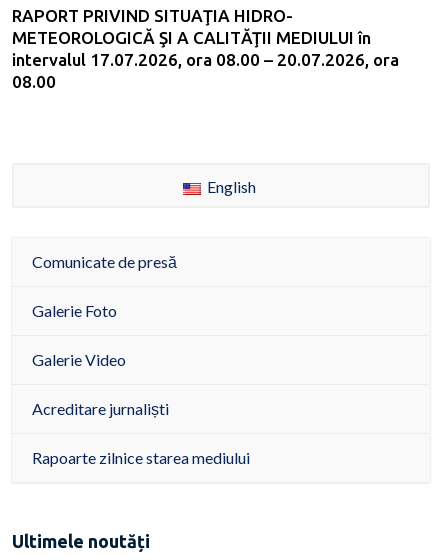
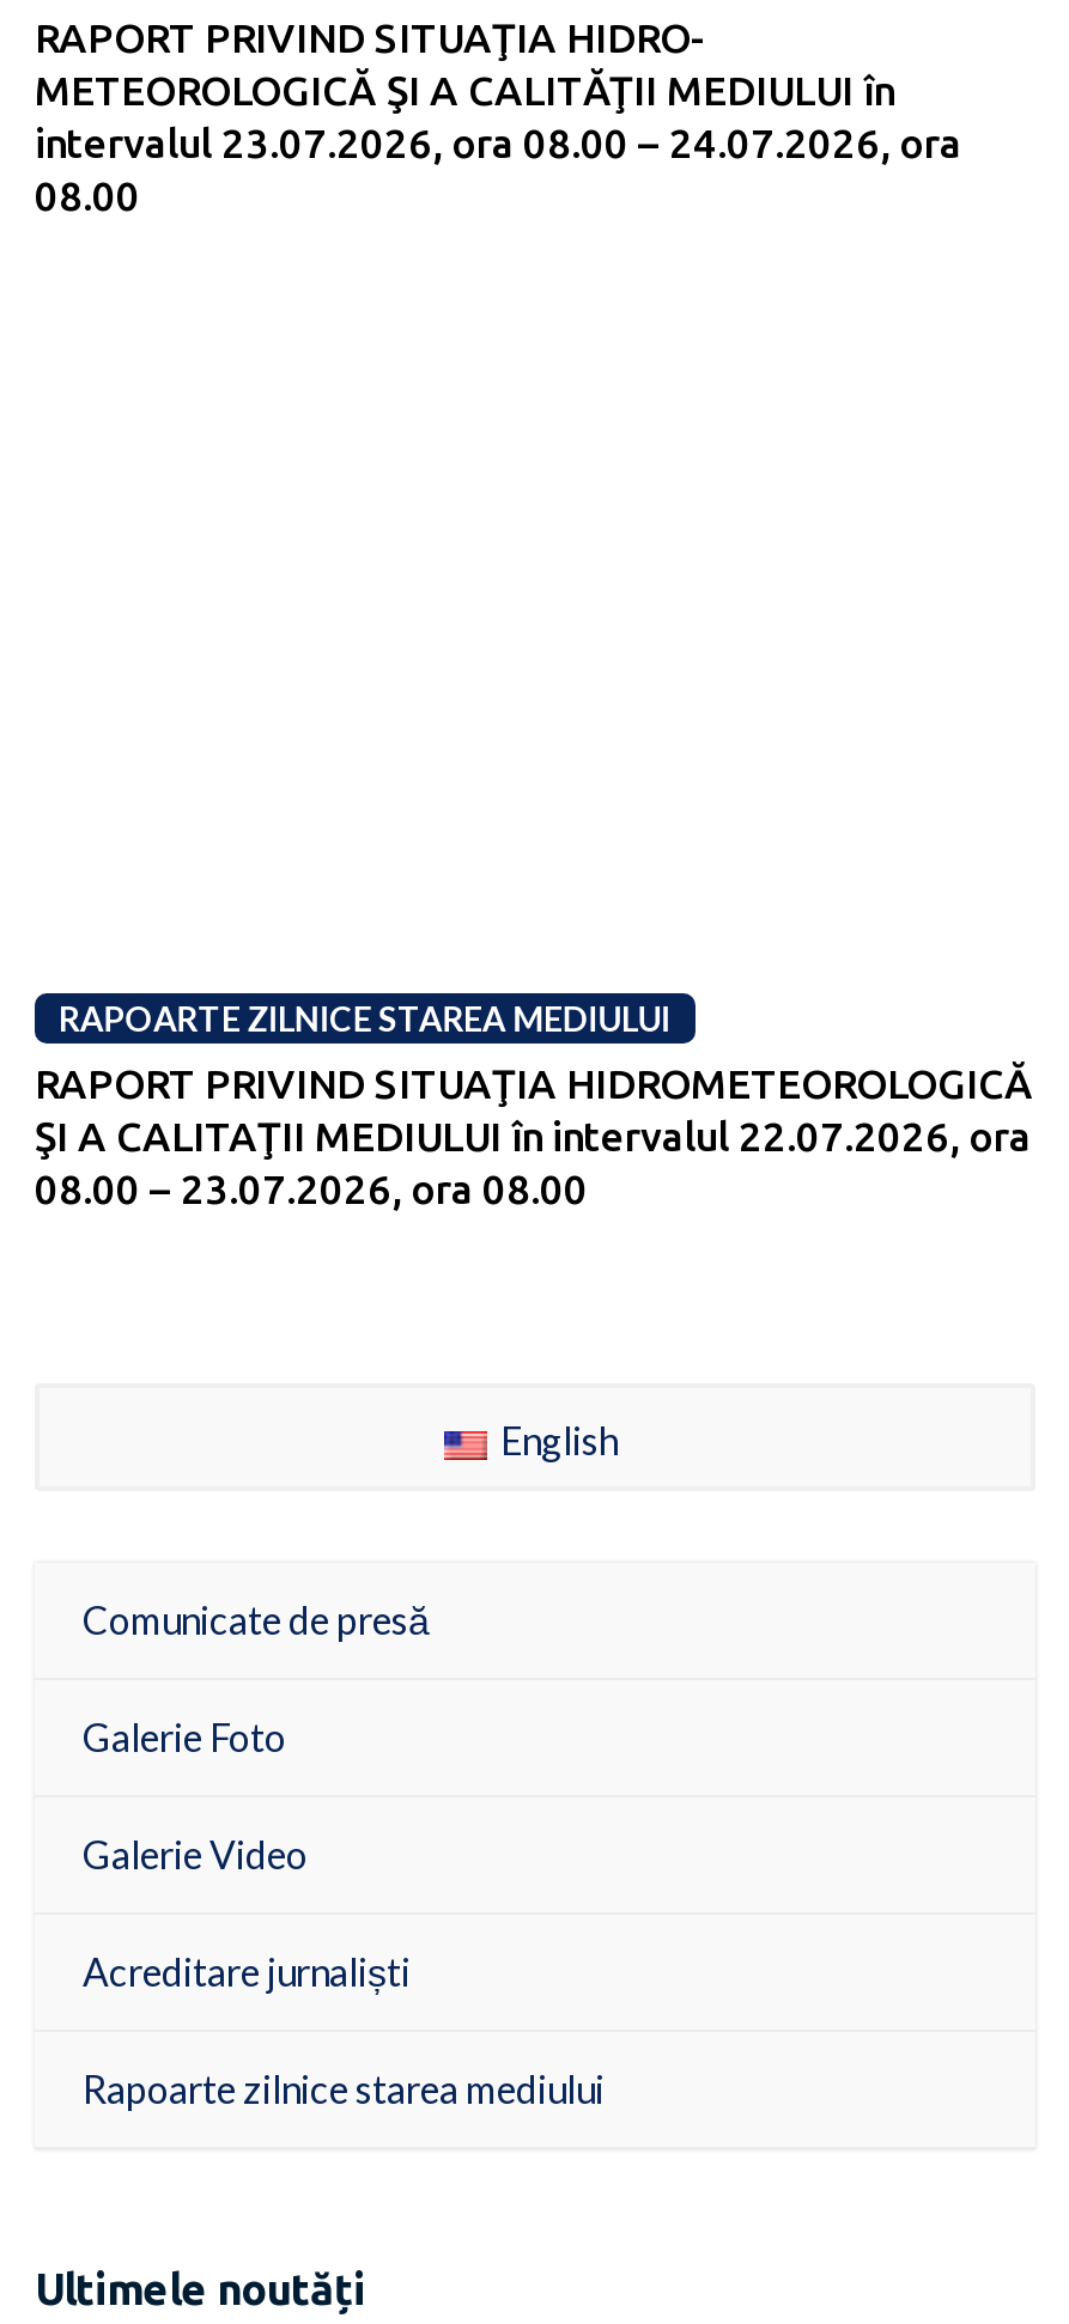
[12,50,399,69] intervalul 17.07.2026, ora 08.00 – 20.07.2026, ora -> [35,118,961,164] intervalul 23.07.2026, ora 08.00 – 24.07.2026, ora
none -> [35,999,1033,1212] RAPOARTE ZILNICE STAREA MEDIULUI | RAPORT PRIVIND SITUAŢIA HIDROMETEOROLOGICĂ | ŞI A CALITAŢII MEDIULUI în intervalul 22.07.2026, ora | 08.00 – 23.07.2026, ora 08.00

